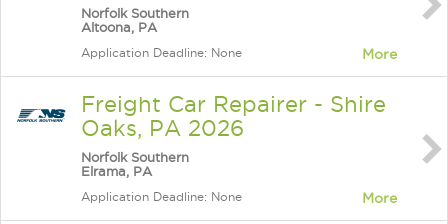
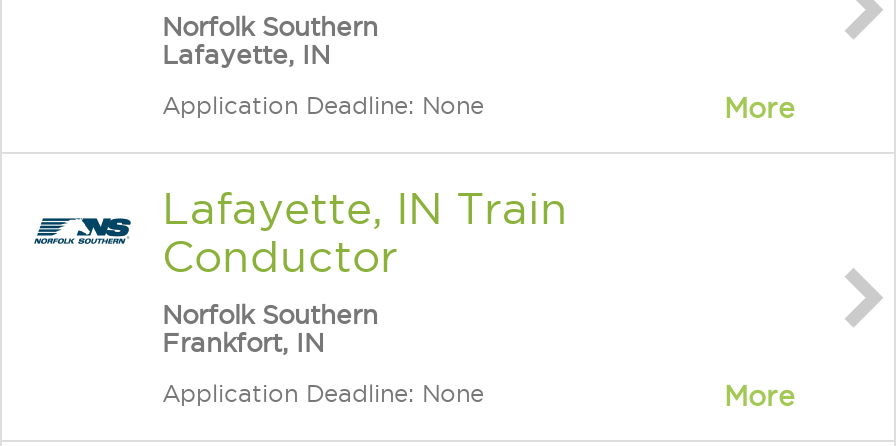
[81,20,157,34] Altoona, PA -> [162,40,330,68] Lafayette, IN
[81,92,386,140] Freight Car Repairer - Shire | Oaks, PA 2026 -> [162,184,568,280] Lafayette, IN Train | Conductor
[81,164,152,178] Elrama, PA -> [162,328,324,356] Frankfort, IN

